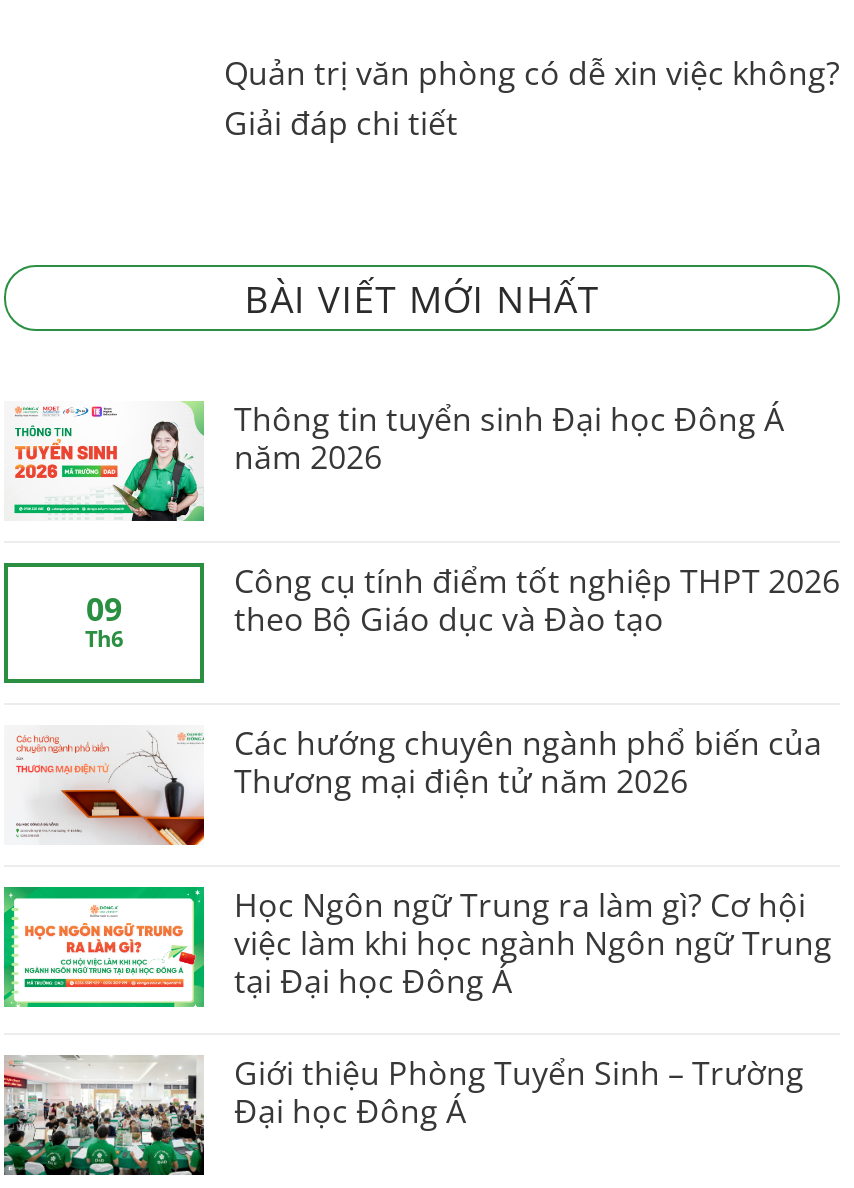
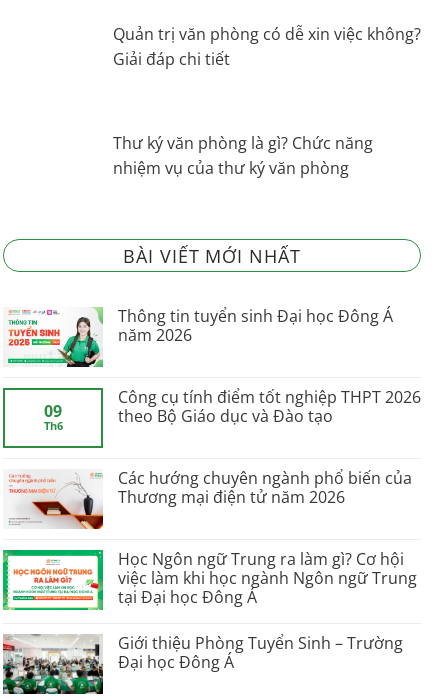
none -> [113,132,373,179] Thư ký văn phòng là gì? Chức năng | nhiệm vụ của thư ký văn phòng

